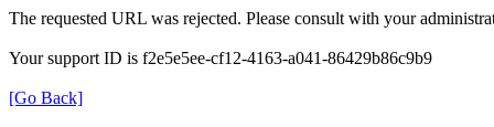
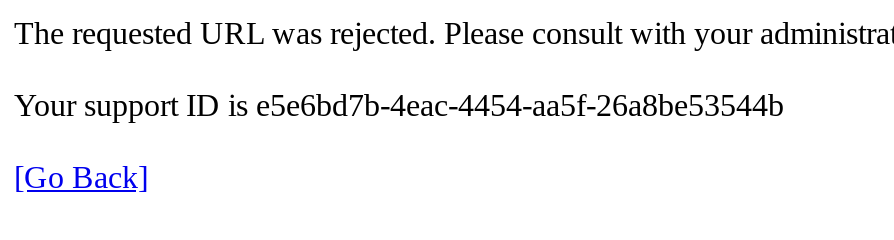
[9,49,432,67] Your support ID is f2e5e5ee-cf12-4163-a041-86429b86c9b9 -> [14,88,784,122] Your support ID is e5e6bd7b-4eac-4454-aa5f-26a8be53544b

